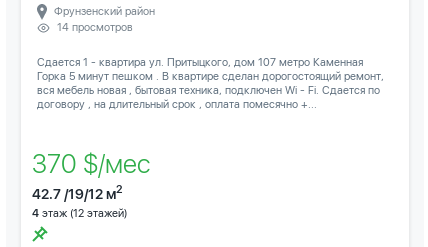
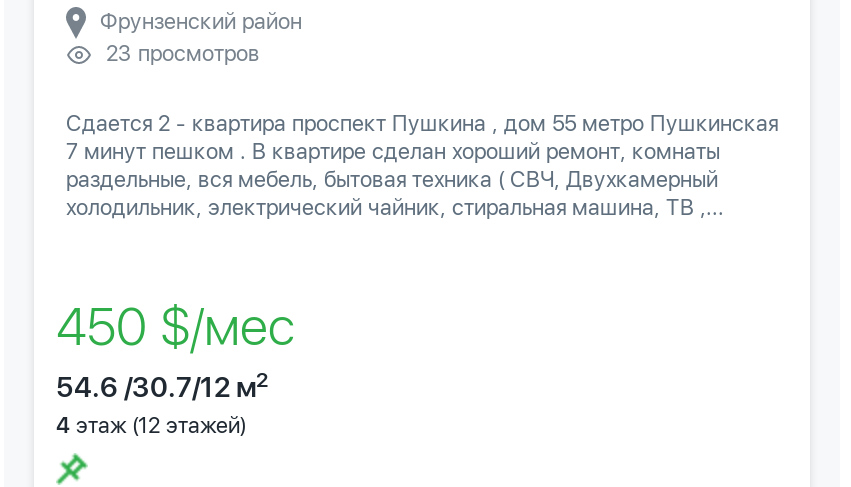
[57,21,133,34] 14 просмотров -> [106,41,260,67] 23 просмотров
[37,56,384,111] Сдается 1 - квартира ул. Притыцкого, дом 107 метро Каменная | Горка 5 минут пешком . В квартире сделан дорогостоящий ремонт, | вся мебель новая , бытовая техника, подключен Wi - Fi. Сдается по | договору , на длительный срок , оплата помесячно +... -> [66,111,778,221] Сдается 2 - квартира проспект Пушкина , дом 55 метро Пушкинская | 7 минут пешком . В квартире сделан хороший ремонт, комнаты | раздельные, вся мебель, бытовая техника ( СВЧ, Двухкамерный | холодильник, электрический чайник, стиральная машина, ТВ ,...
[32,148,150,202] 370 $/мес | 42.7 /19/12 м2 -> [56,295,294,403] 450 $/мес | 54.6 /30.7/12 м2

